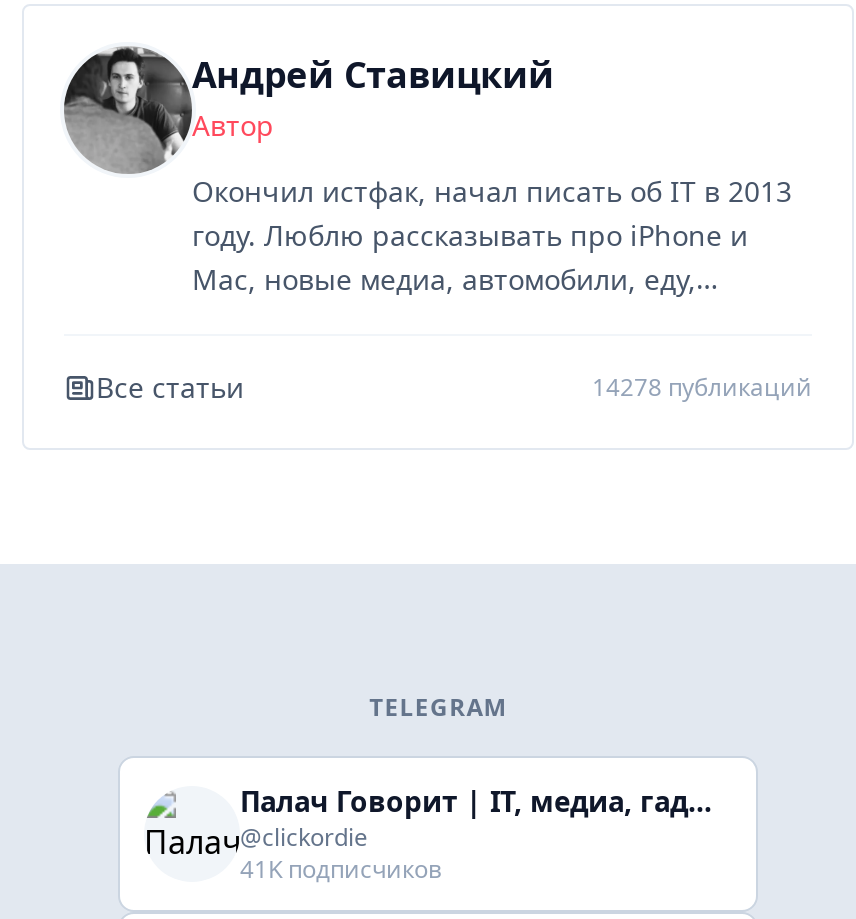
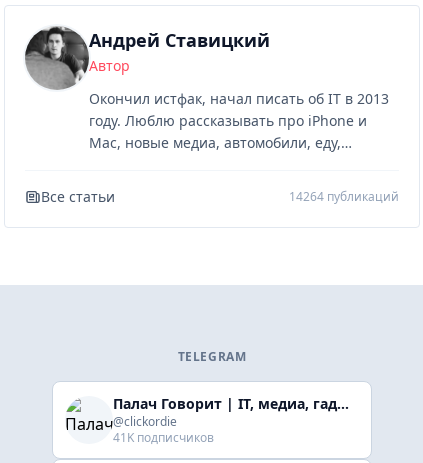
[592,369,812,403] 14278 публикаций -> [289,188,399,205] 14264 публикаций

